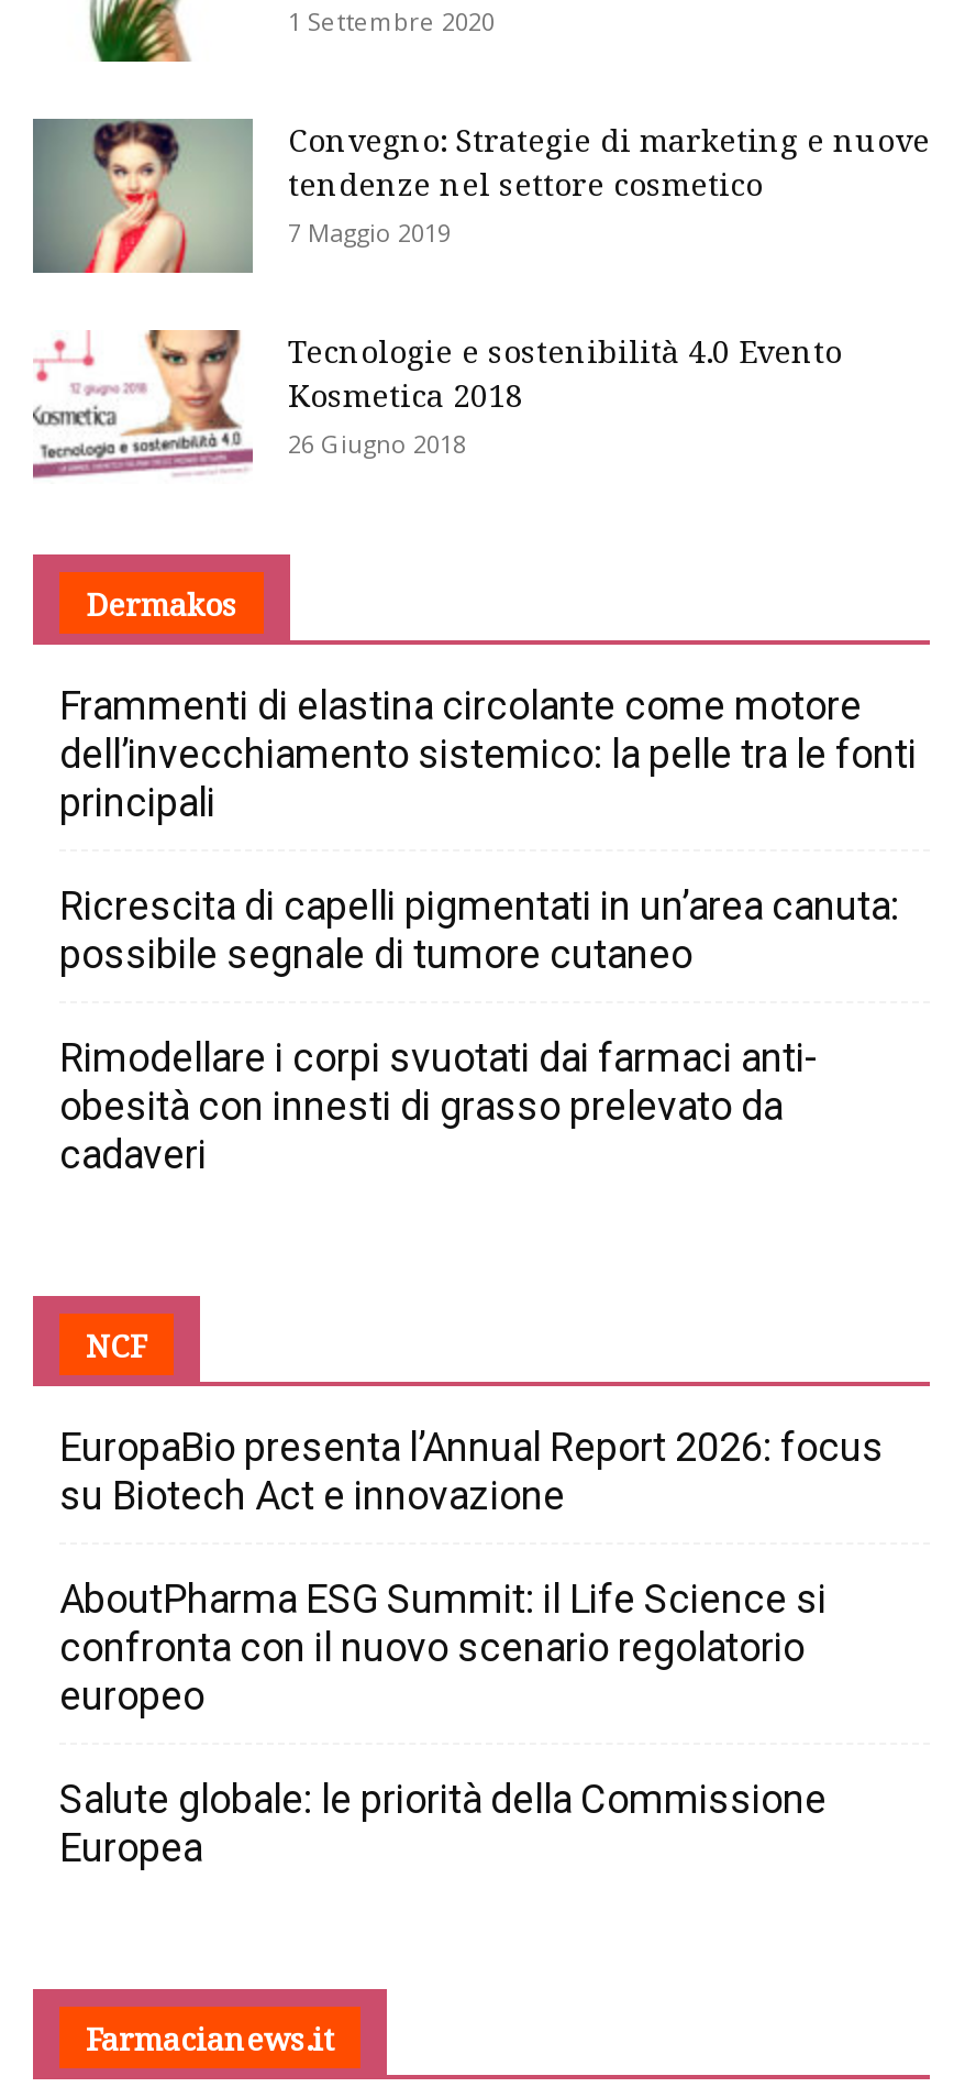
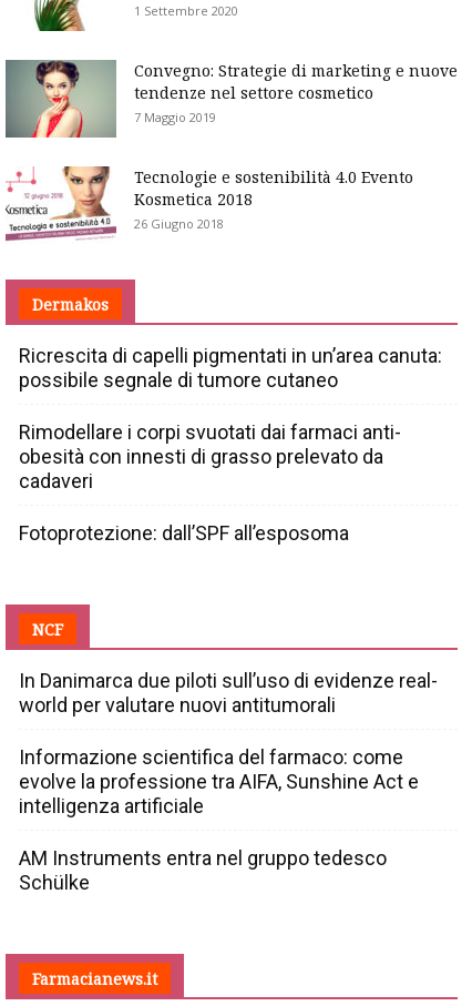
[59,683,917,826] Frammenti di elastina circolante come motore | dell’invecchiamento sistemico: la pelle tra le fonti | principali -> none
moved [59,883,899,1178] -> [19,344,442,493]: Ricrescita di capelli pigmentati in un’area canuta: | possibile segnale di tumore cutaneo | Rimodellare i corpi svuotati dai farmaci anti- | obesità con innesti di grasso prelevato da | cadaveri
none -> [19,522,349,545] Fotoprotezione: dall’SPF all’esposoma
[59,1424,884,1519] EuropaBio presenta l’Annual Report 2026: focus | su Biotech Act e innovazione -> [19,669,438,717] In Danimarca due piloti sull’uso di evidenze real- | world per valutare nuovi antitumorali
[59,1576,827,1719] AboutPharma ESG Summit: il Life Science si | confronta con il nuovo scenario regolatorio | europeo -> [19,746,419,818] Informazione scientifica del farmaco: come | evolve la professione tra AIFA, Sunshine Act e | intelligenza artificiale
[59,1776,827,1871] Salute globale: le priorità della Commissione | Europea -> [19,847,387,894] AM Instruments entra nel gruppo tedesco | Schülke

